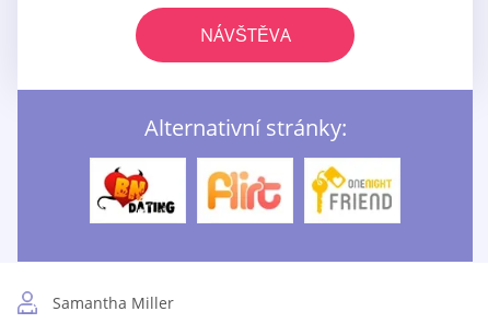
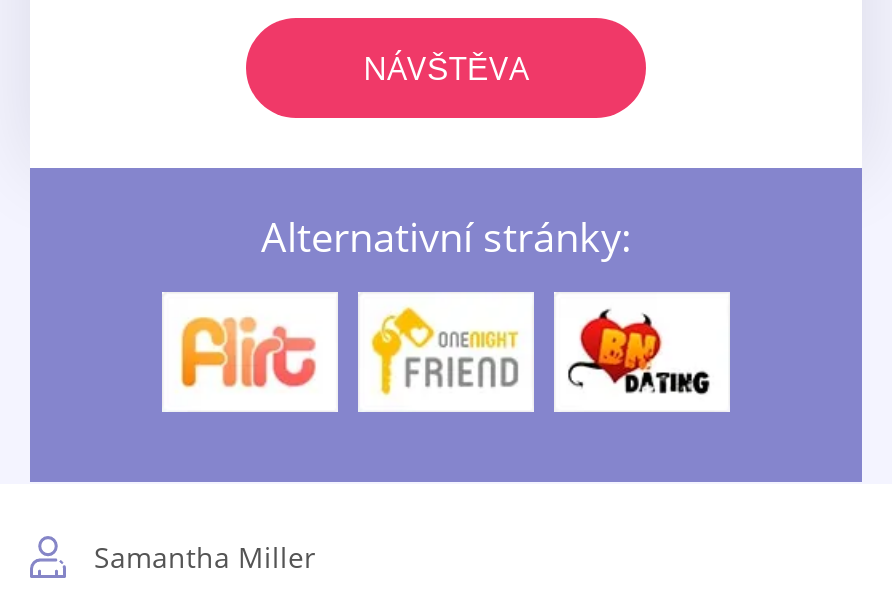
[96,166,176,215] [image] -> [176,310,318,394] [image]
[205,166,284,214] [image] -> [370,306,520,398] [image]
[310,165,393,216] [image] -> [566,308,714,396] [image]

